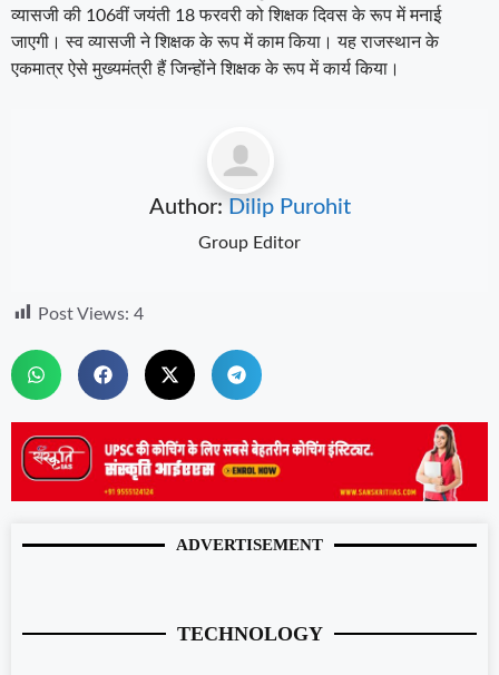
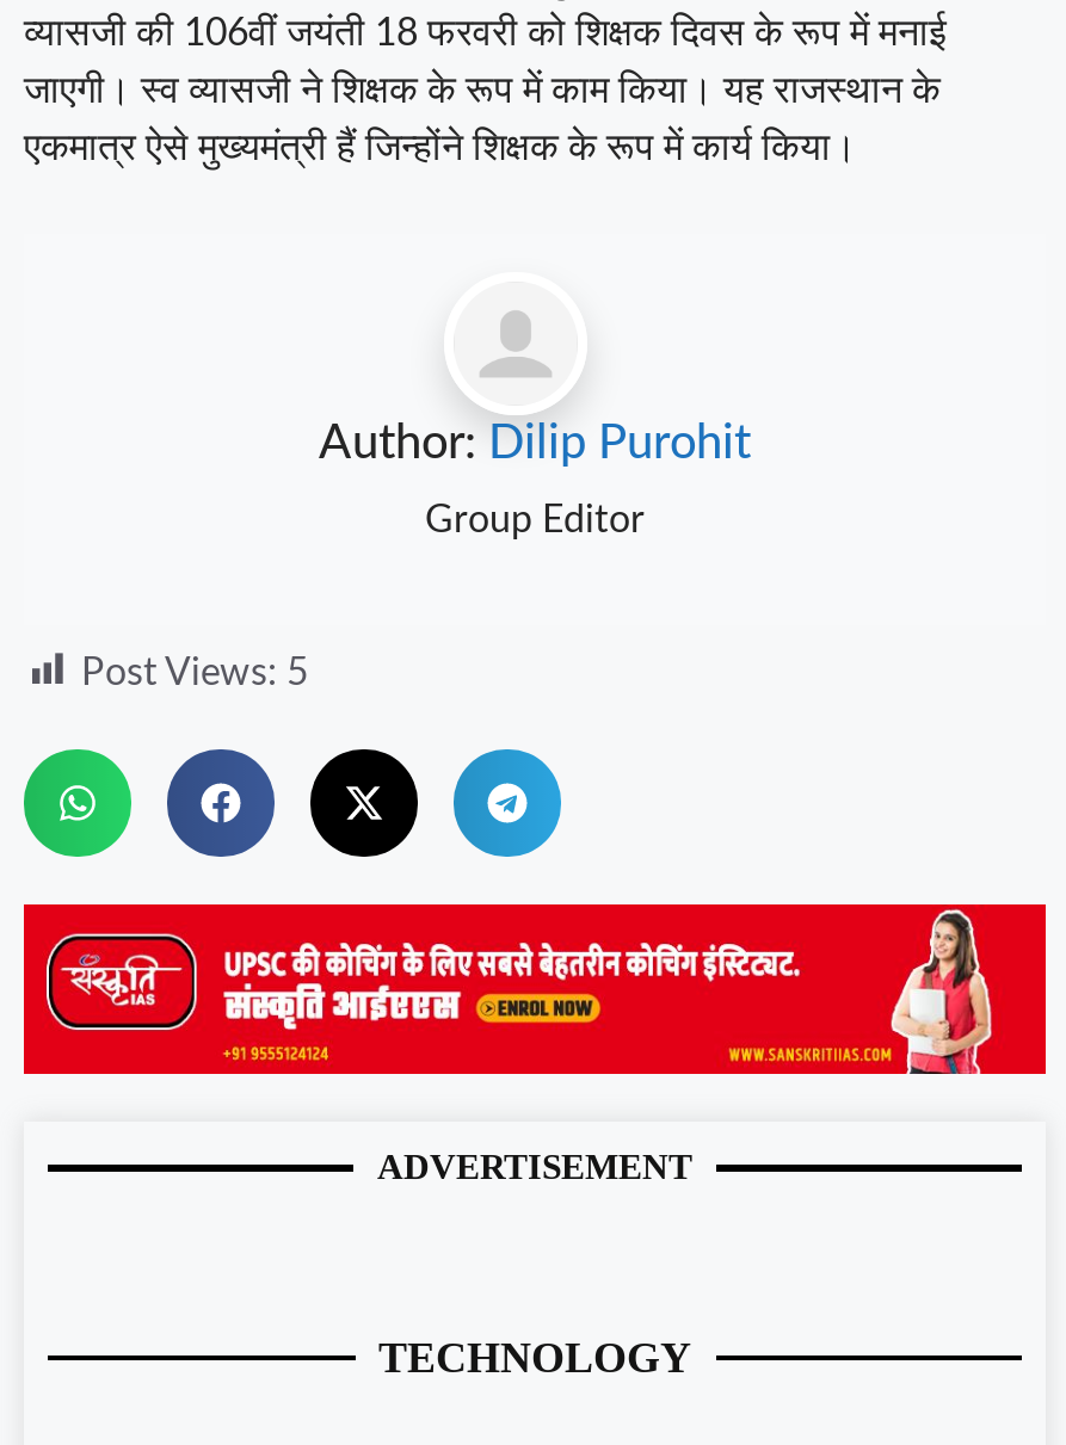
[38,305,144,322] Post Views: 4 -> [81,653,308,691] Post Views: 5

